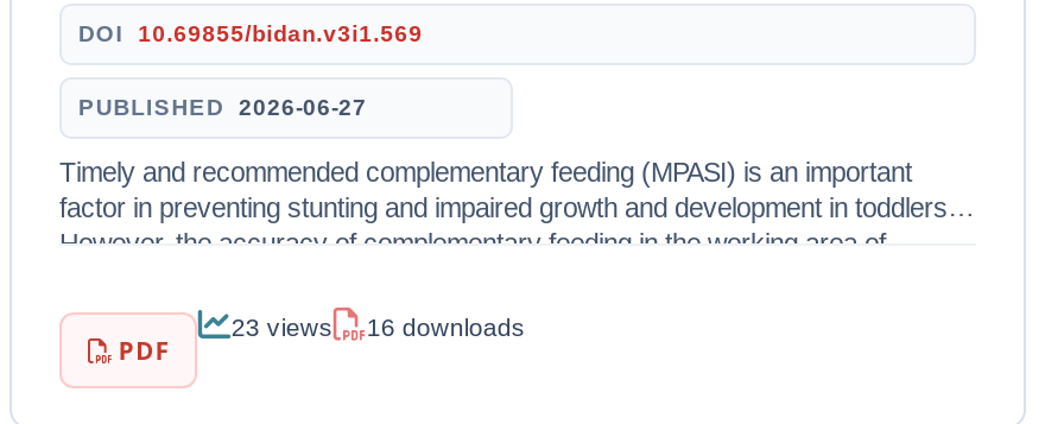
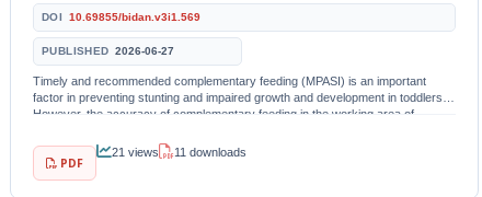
[231,311,333,340] 23 views -> [112,145,159,158] 21 views
[367,311,526,340] 16 downloads -> [175,145,247,158] 11 downloads

